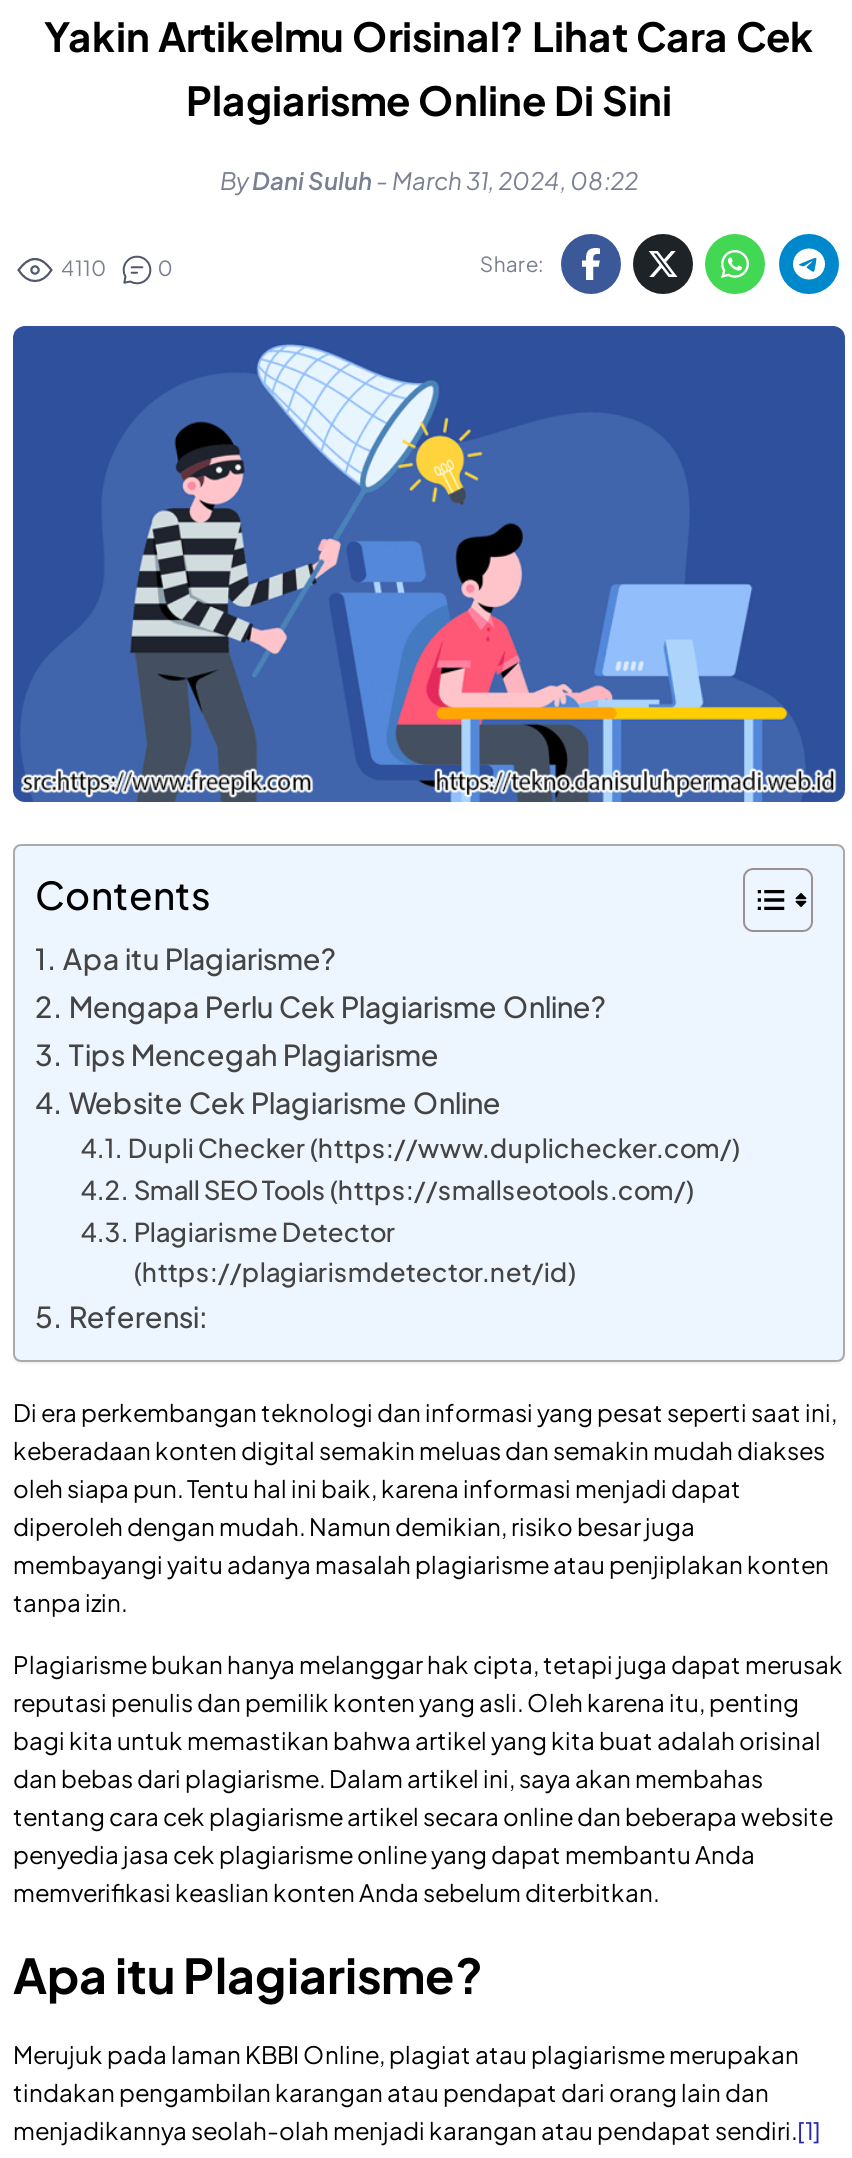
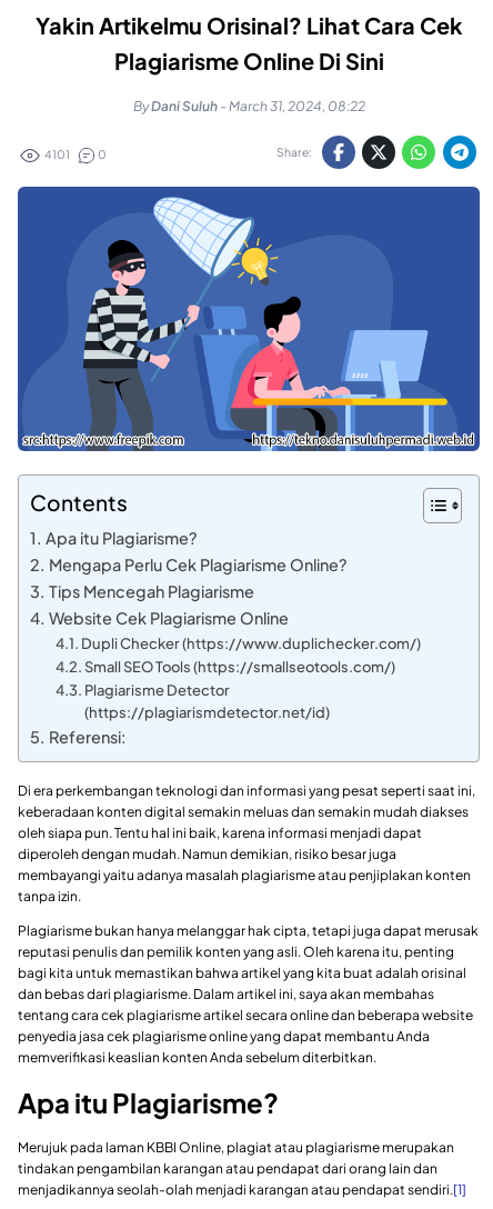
[57,253,111,279] 4110 -> [42,146,72,161] 4101

